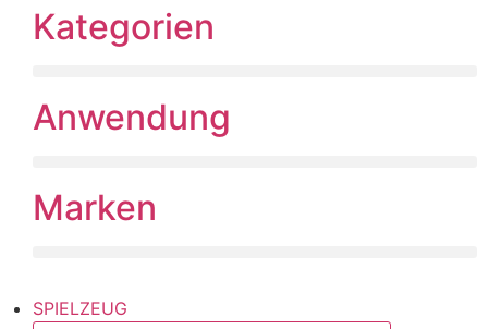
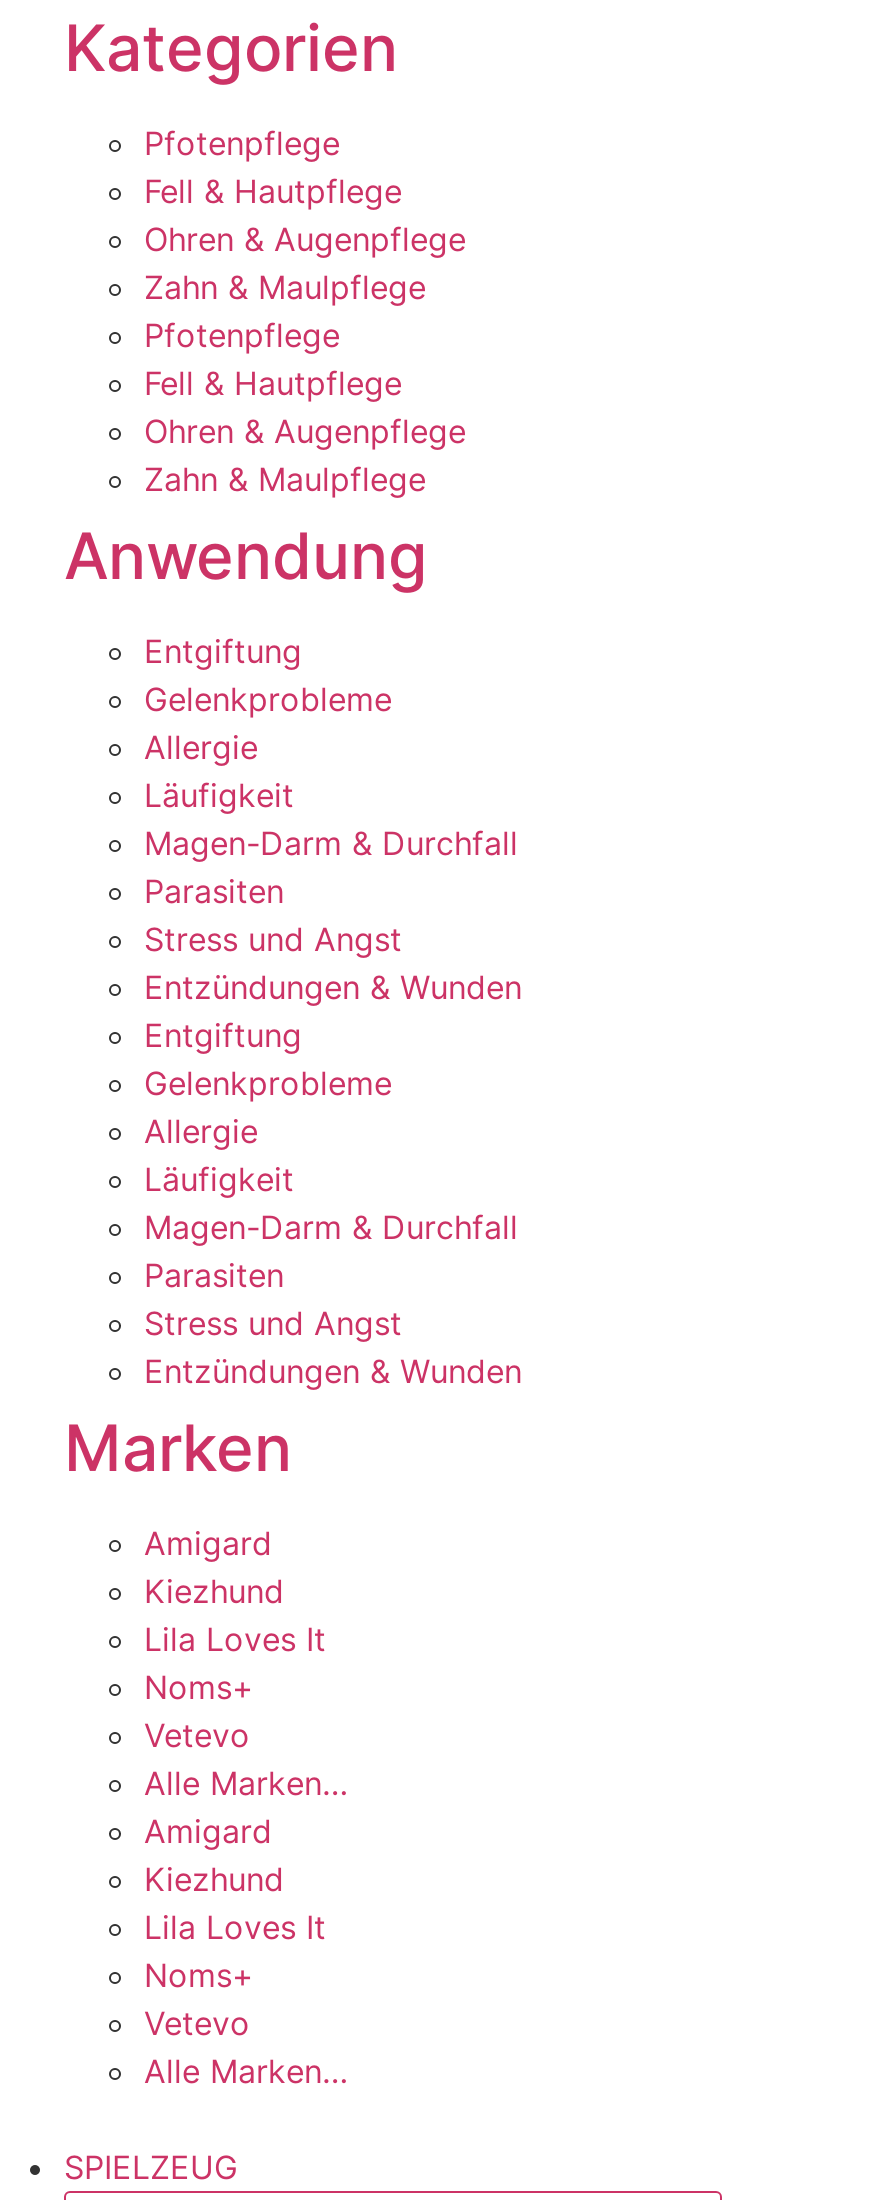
none -> [144,123,466,499] Pfotenpflege | Fell & Hautpflege | Ohren & Augenpflege | Zahn & Maulpflege | Pfotenpflege | Fell & Hautpflege | Ohren & Augenpflege | Zahn & Maulpflege
none -> [144,631,522,1391] Entgiftung | Gelenkprobleme | Allergie | Läufigkeit | Magen-Darm & Durchfall | Parasiten | Stress und Angst | Entzündungen & Wunden | Entgiftung | Gelenkprobleme | Allergie | Läufigkeit | Magen-Darm & Durchfall | Parasiten | Stress und Angst | Entzündungen & Wunden
none -> [144,1523,348,2091] Amigard | Kiezhund | Lila Loves It | Noms+ | Vetevo | Alle Marken… | Amigard | Kiezhund | Lila Loves It | Noms+ | Vetevo | Alle Marken…

